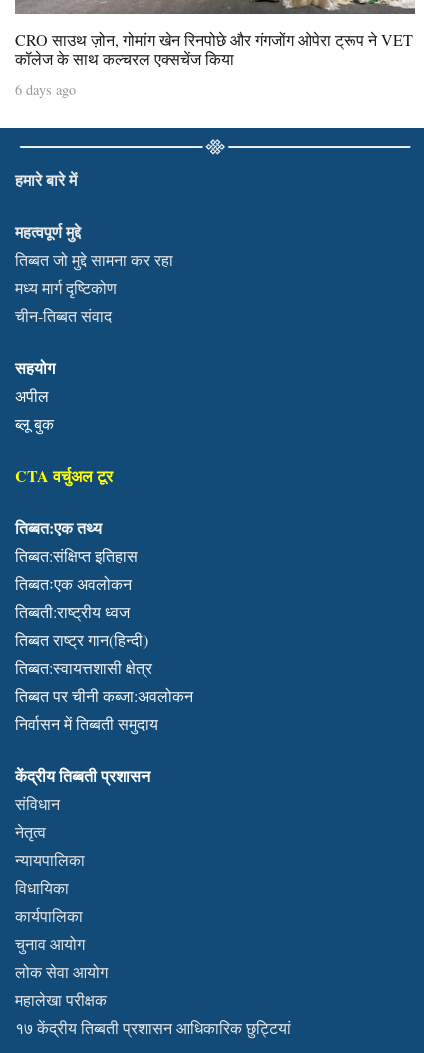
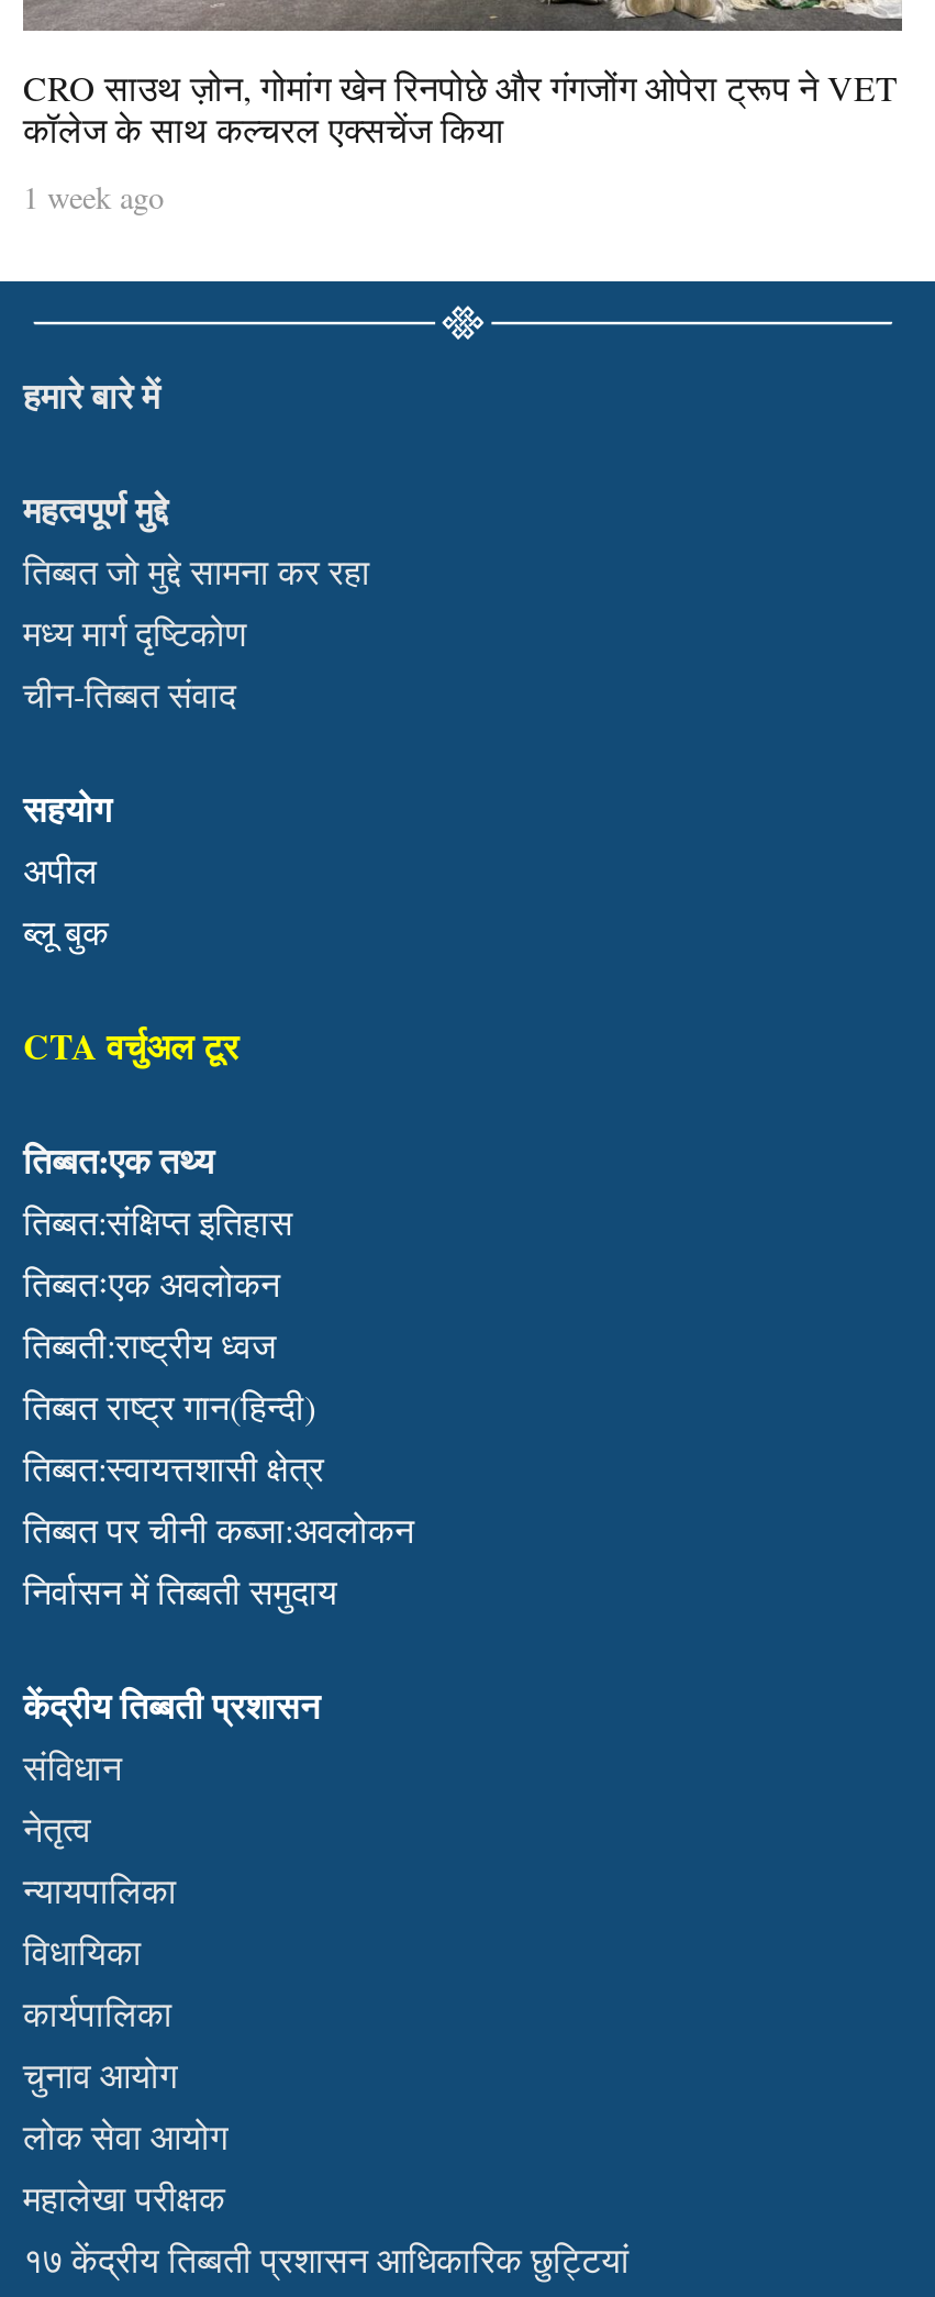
[15,80,76,99] 6 days ago -> [23,177,164,218] 1 week ago

